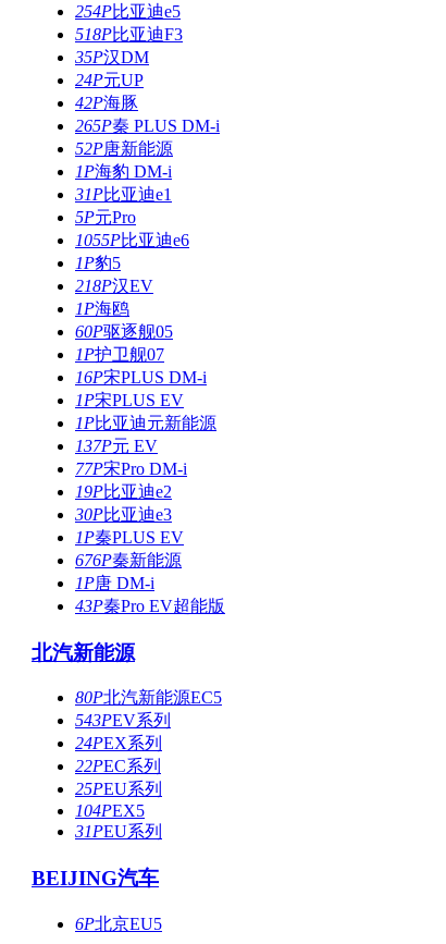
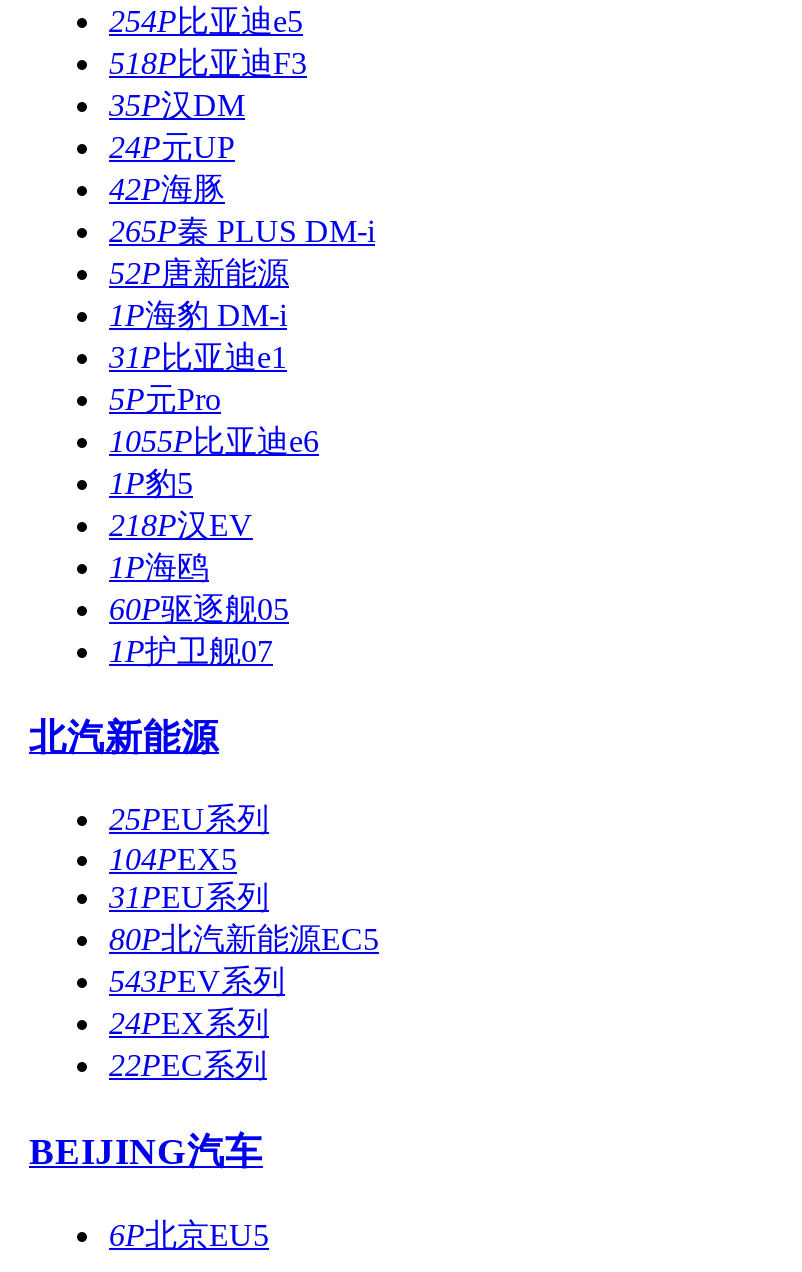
[75,368,225,615] 16P宋PLUS DM-i | 1P宋PLUS EV | 1P比亚迪元新能源 | 137P元 EV | 77P宋Pro DM-i | 19P比亚迪e2 | 30P比亚迪e3 | 1P秦PLUS EV | 676P秦新能源 | 1P唐 DM-i | 43P秦Pro EV超能版 -> none
moved [75,780,162,841] -> [109,803,269,915]: 25PEU系列 | 104PEX5 | 31PEU系列

